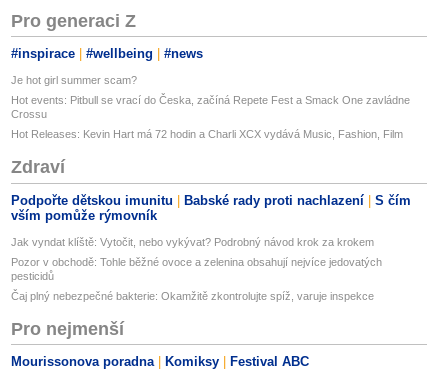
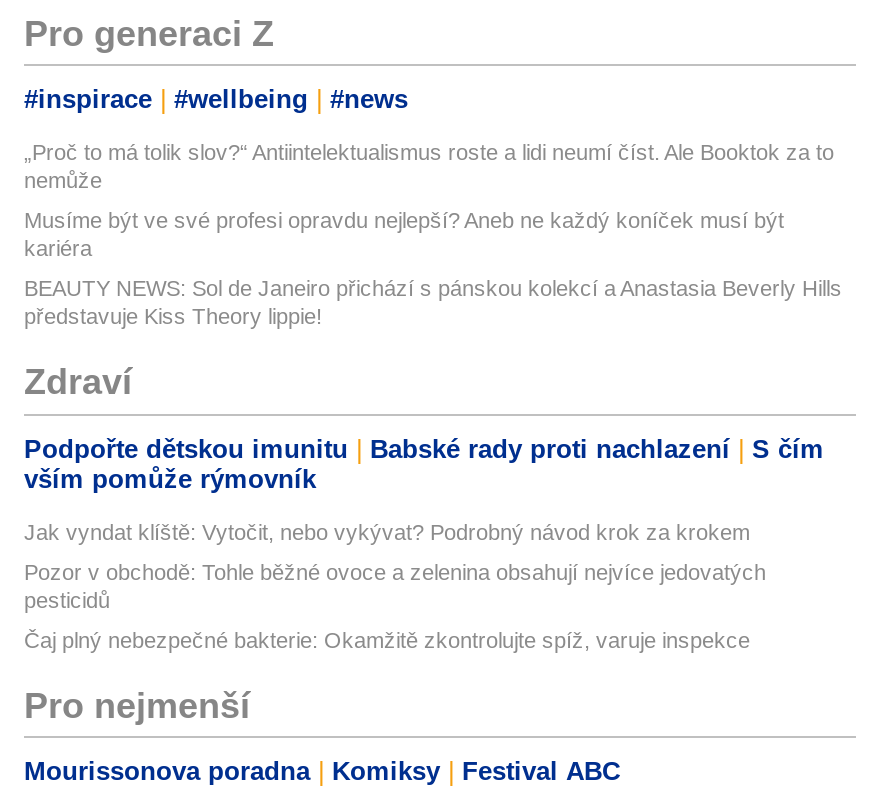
[11,74,137,86] Je hot girl summer scam? -> [24,141,834,193] „Proč to má tolik slov?“ Antiintelektualismus roste a lidi neumí číst. Ale Booktok za to | nemůže
[11,94,410,120] Hot events: Pitbull se vrací do Česka, začíná Repete Fest a Smack One zavládne | Crossu -> [24,209,784,261] Musíme být ve své profesi opravdu nejlepší? Aneb ne každý koníček musí být | kariéra
[11,128,403,140] Hot Releases: Kevin Hart má 72 hodin a Charli XCX vydává Music, Fashion, Film -> [24,277,842,329] BEAUTY NEWS: Sol de Janeiro přichází s pánskou kolekcí a Anastasia Beverly Hills | představuje Kiss Theory lippie!

